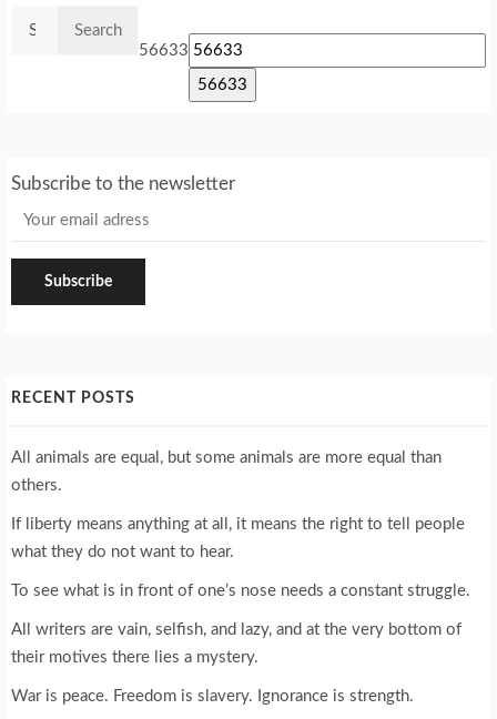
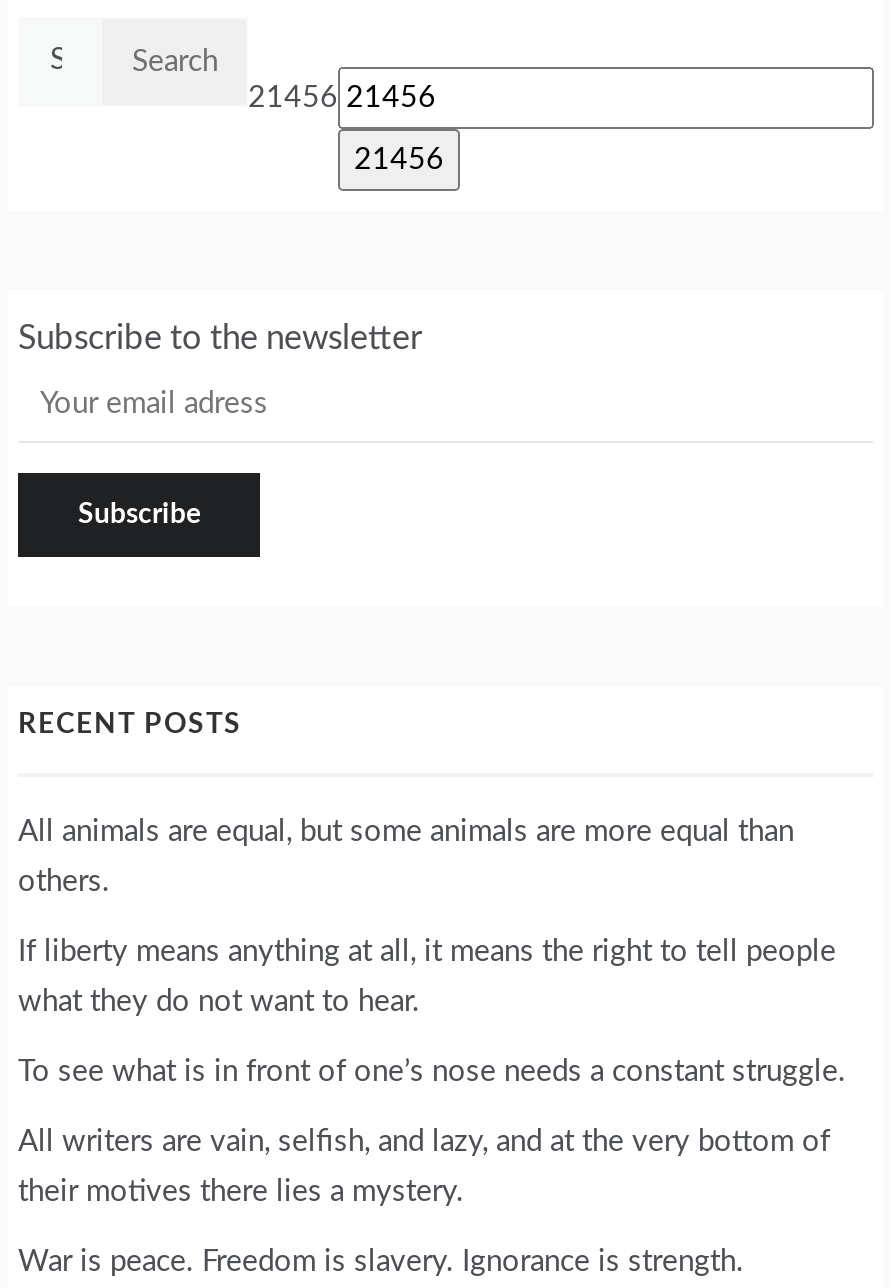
[139,42,189,59] 56633 -> [248,82,338,112] 21456

